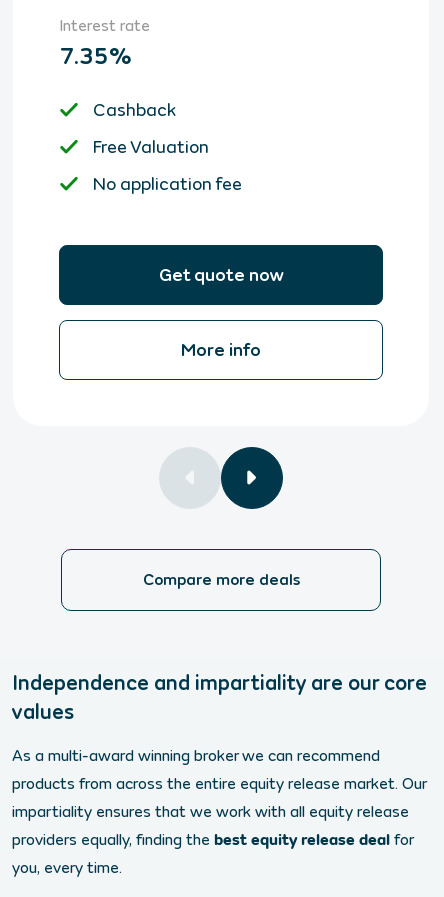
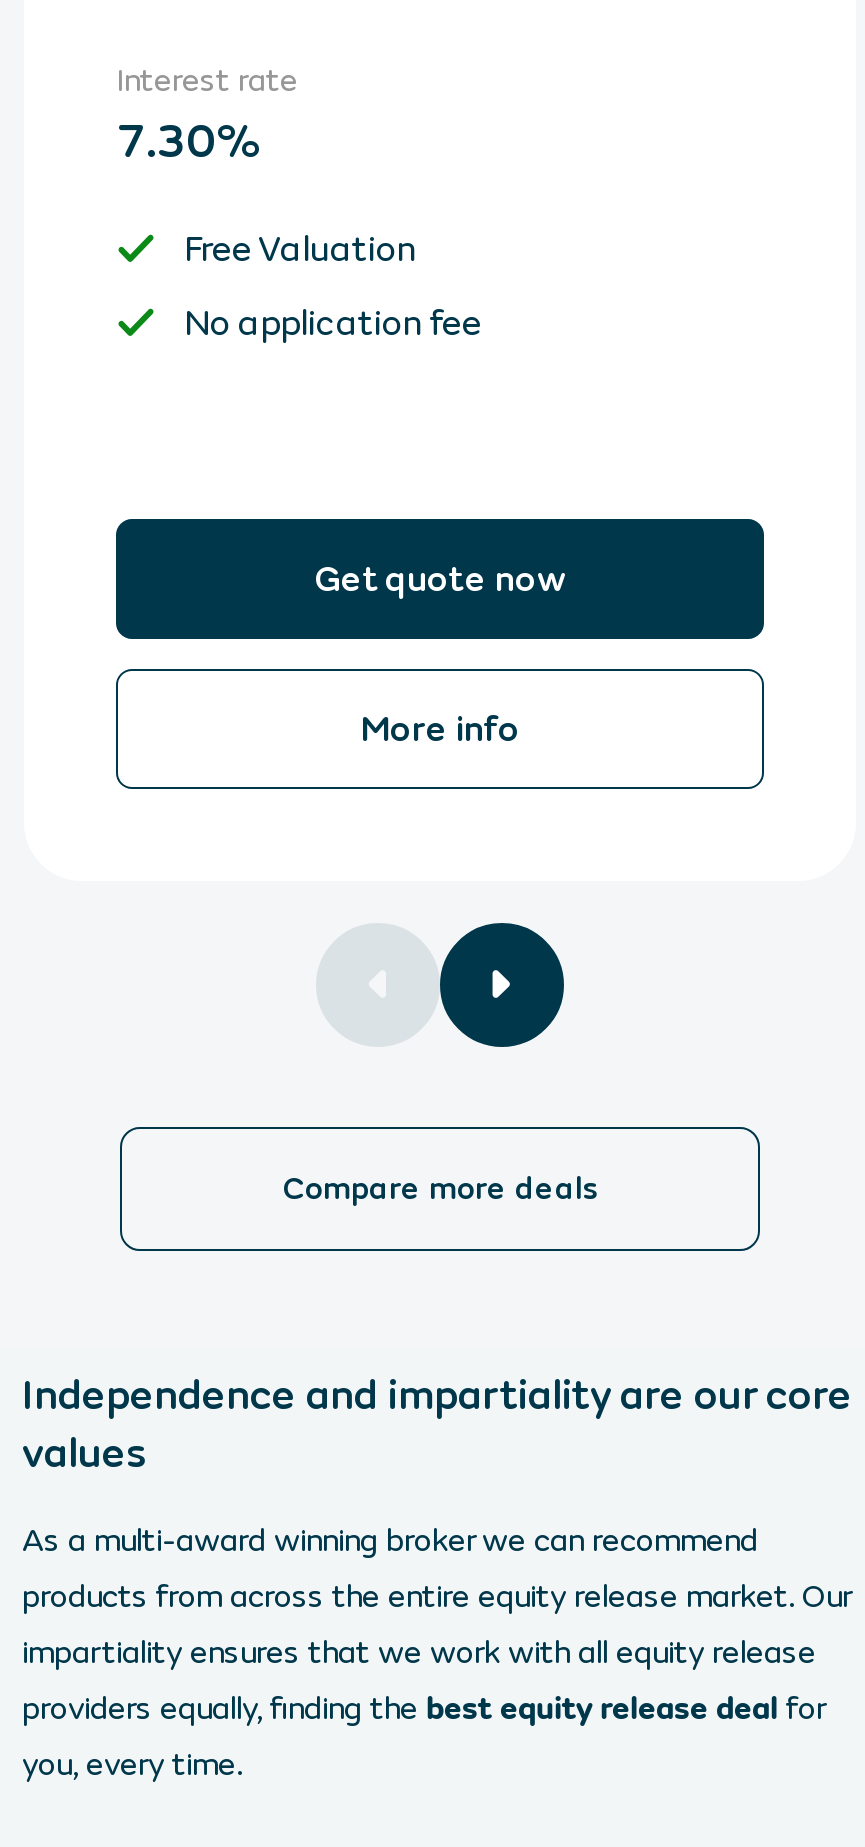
[59,41,176,121] 7.35% | Cashback -> [116,111,262,171] 7.30%
moved [93,136,242,195] -> [184,227,482,345]: Free Valuation | No application fee

